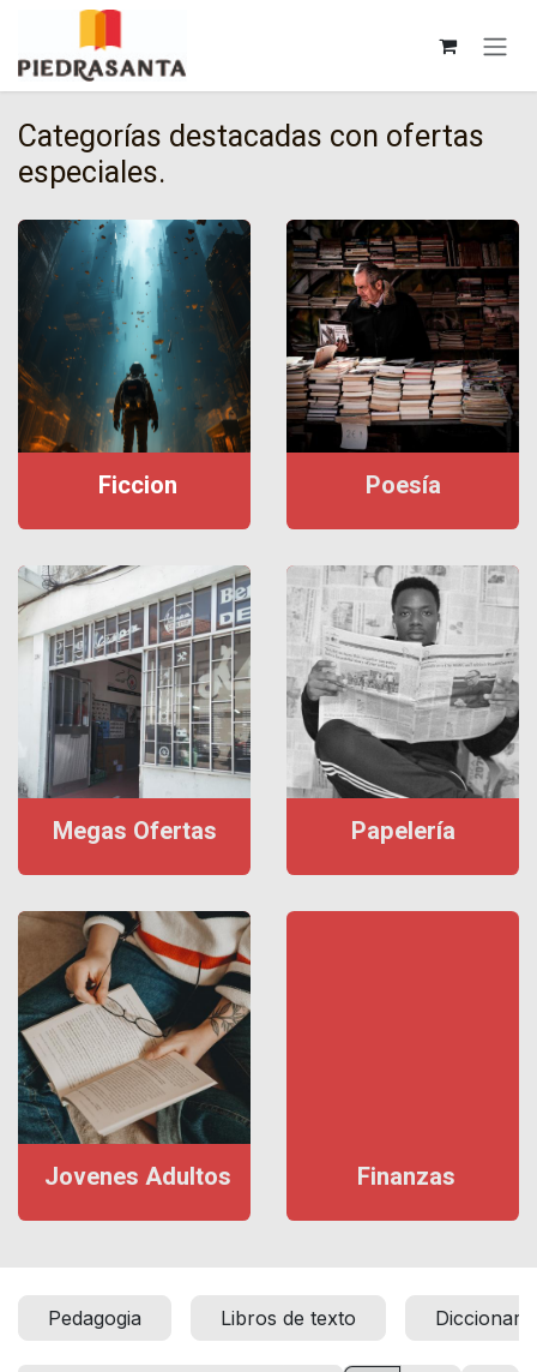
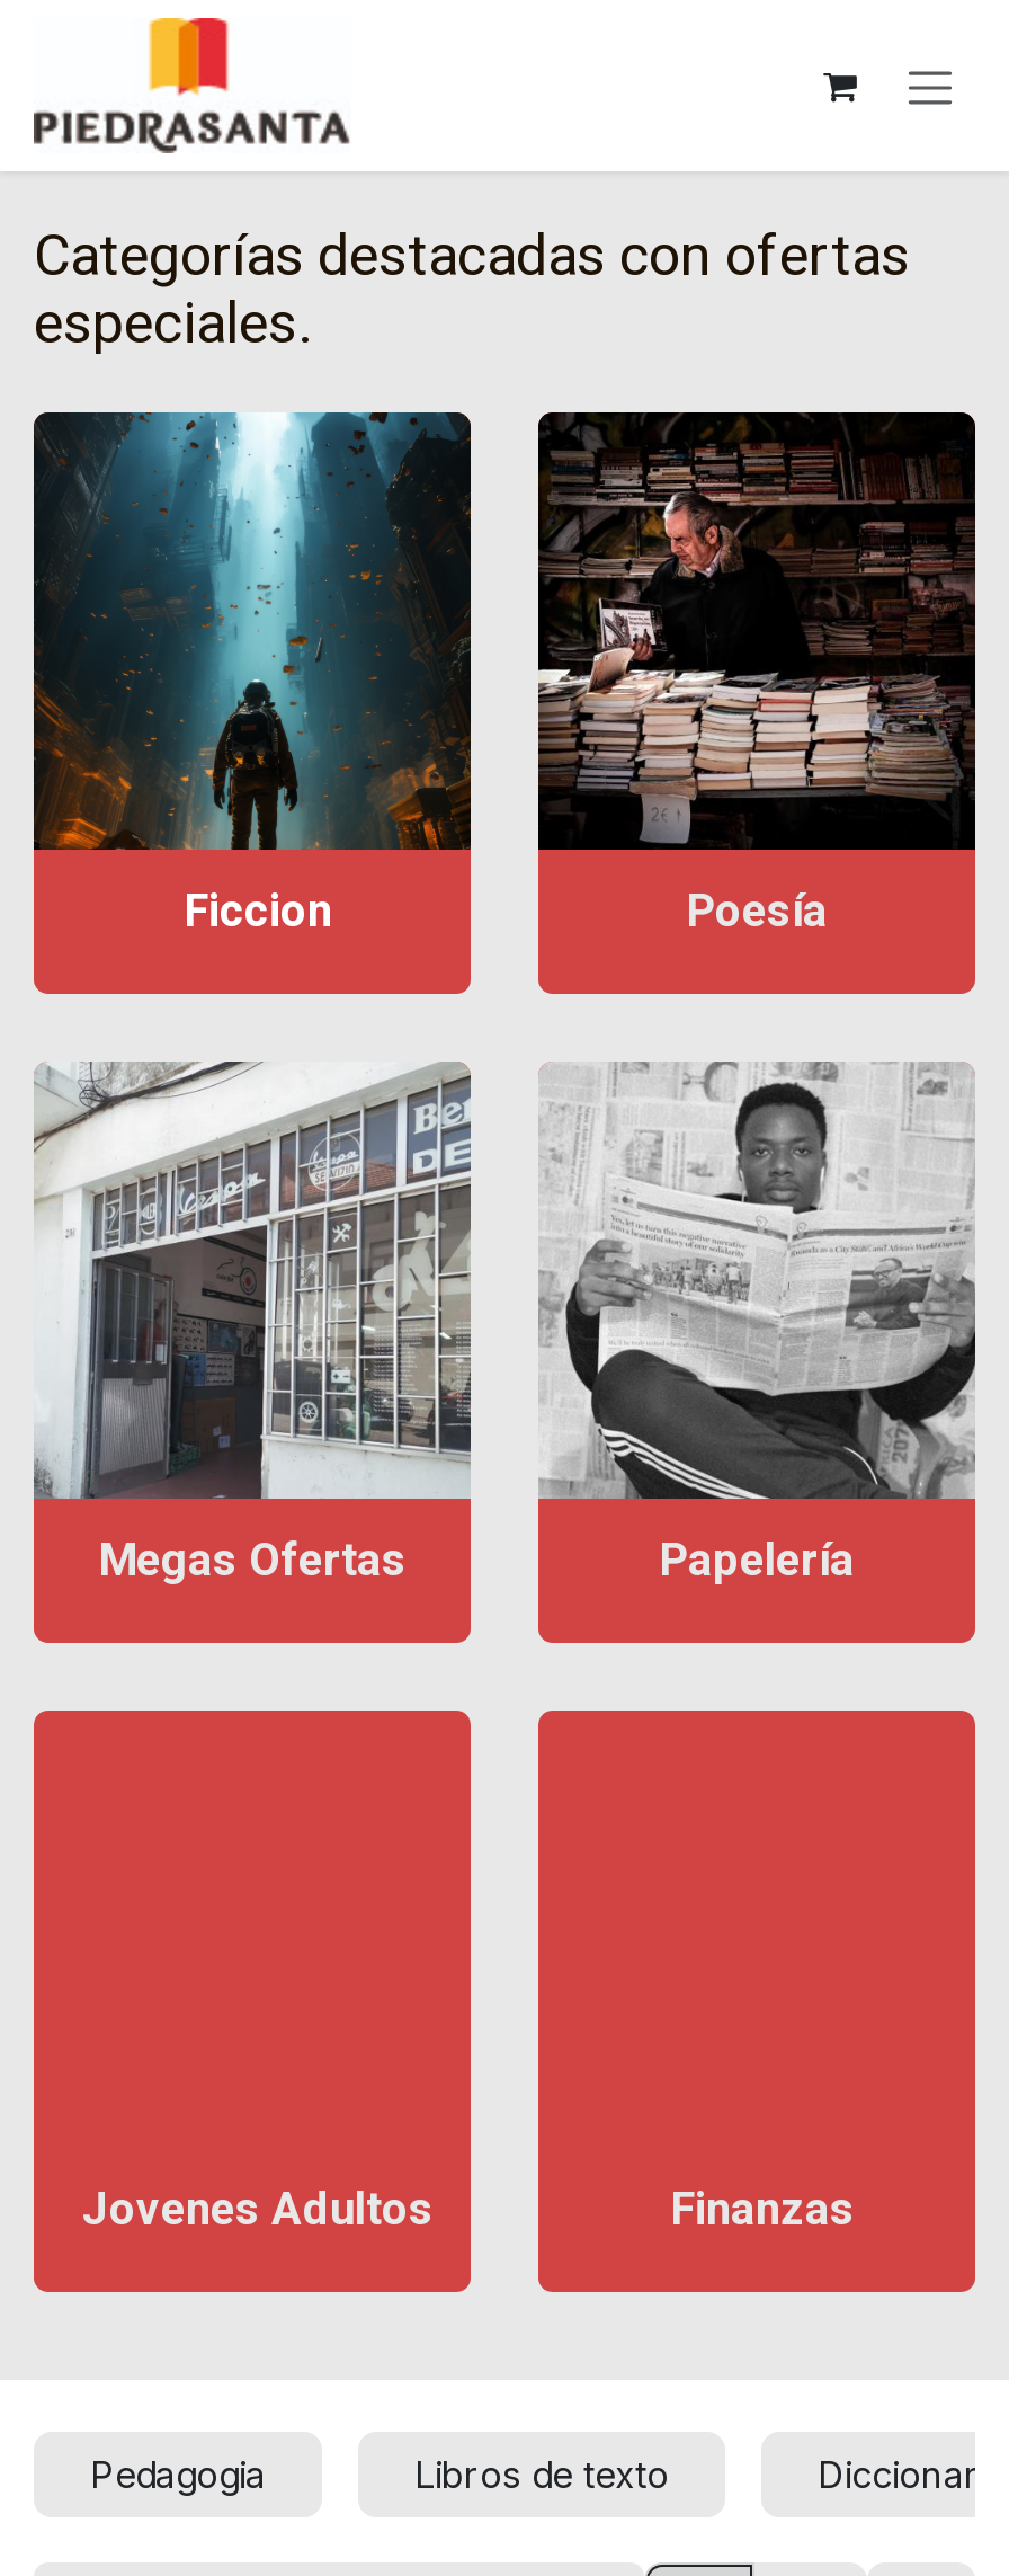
[17,910,252,1145] [image] -> none

